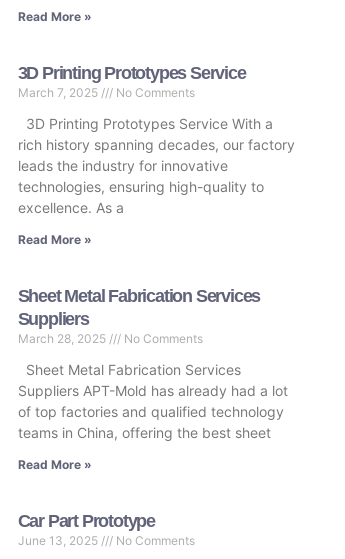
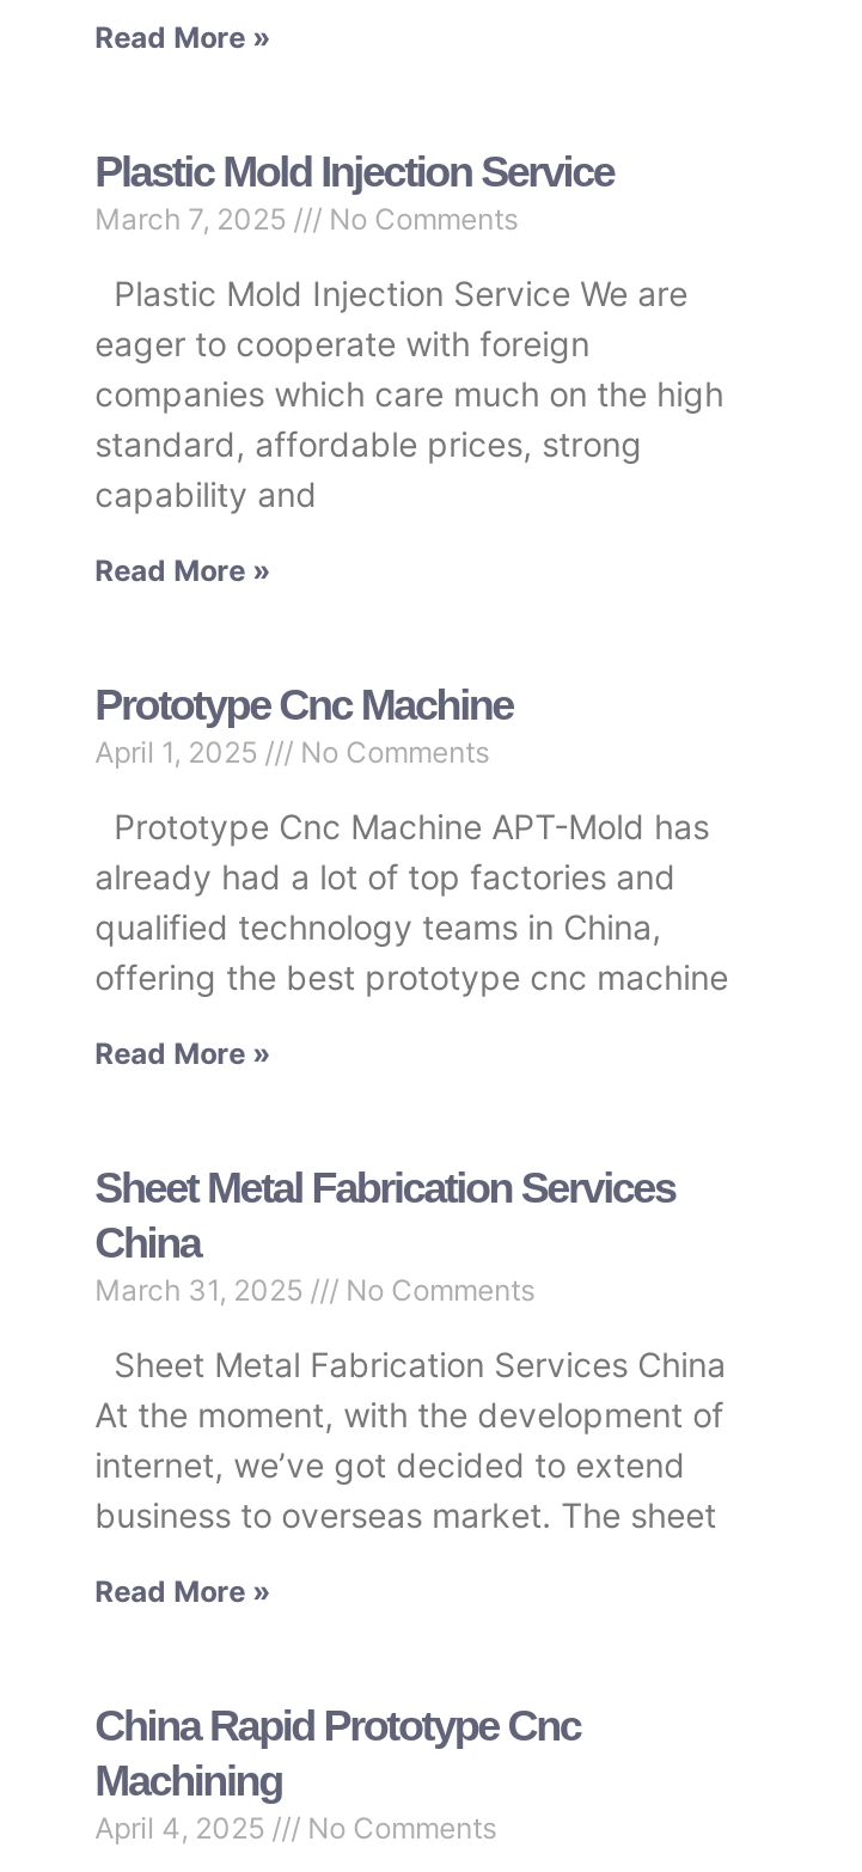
[18,63,246,83] 3D Printing Prototypes Service -> [95,148,614,195] Plastic Mold Injection Service
[18,115,295,216] 3D Printing Prototypes Service With a | rich history spanning decades, our factory | leads the industry for innovative | technologies, ensuring high-quality to | excellence. As a -> [95,272,729,996] Plastic Mold Injection Service We are | eager to cooperate with foreign | companies which care much on the high | standard, affordable prices, strong | capability and | Read More » | Prototype Cnc Machine | April 1, 2025 | No Comments | Prototype Cnc Machine APT-Mold has | already had a lot of top factories and | qualified technology teams in China, | offering the best prototype cnc machine
[18,309,109,346] Suppliers | March 28, 2025 -> [95,1219,310,1307] China | March 31, 2025
[18,361,288,441] Sheet Metal Fabrication Services | Suppliers APT-Mold has already had a lot | of top factories and qualified technology | teams in China, offering the best sheet -> [95,1343,726,1534] Sheet Metal Fabrication Services China | At the moment, with the development of | internet, we’ve got decided to extend | business to overseas market. The sheet
[18,511,155,548] Car Part Prototype | June 13, 2025 -> [95,1702,580,1845] China Rapid Prototype Cnc | Machining | April 4, 2025

